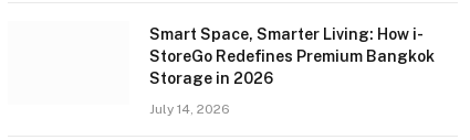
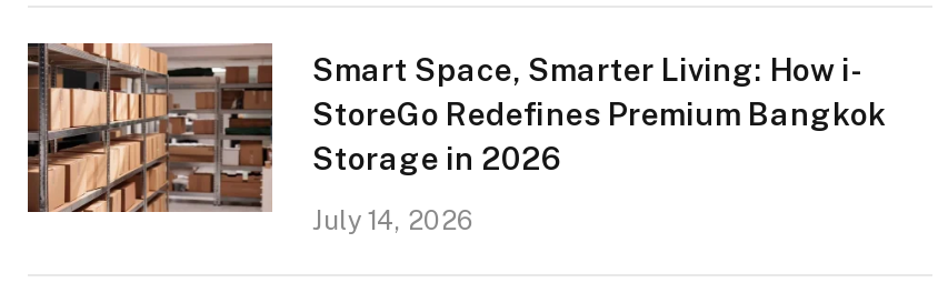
none -> [26,41,275,214] [image]

